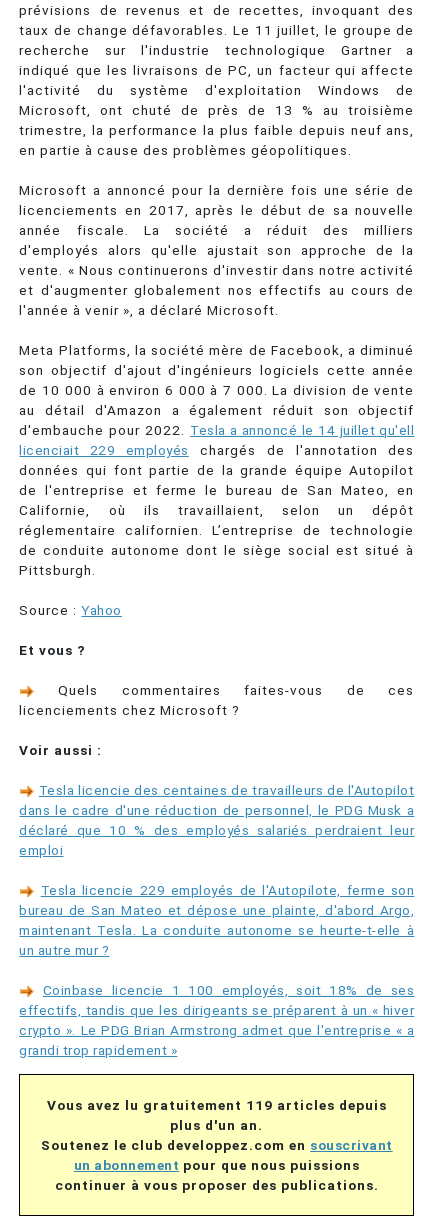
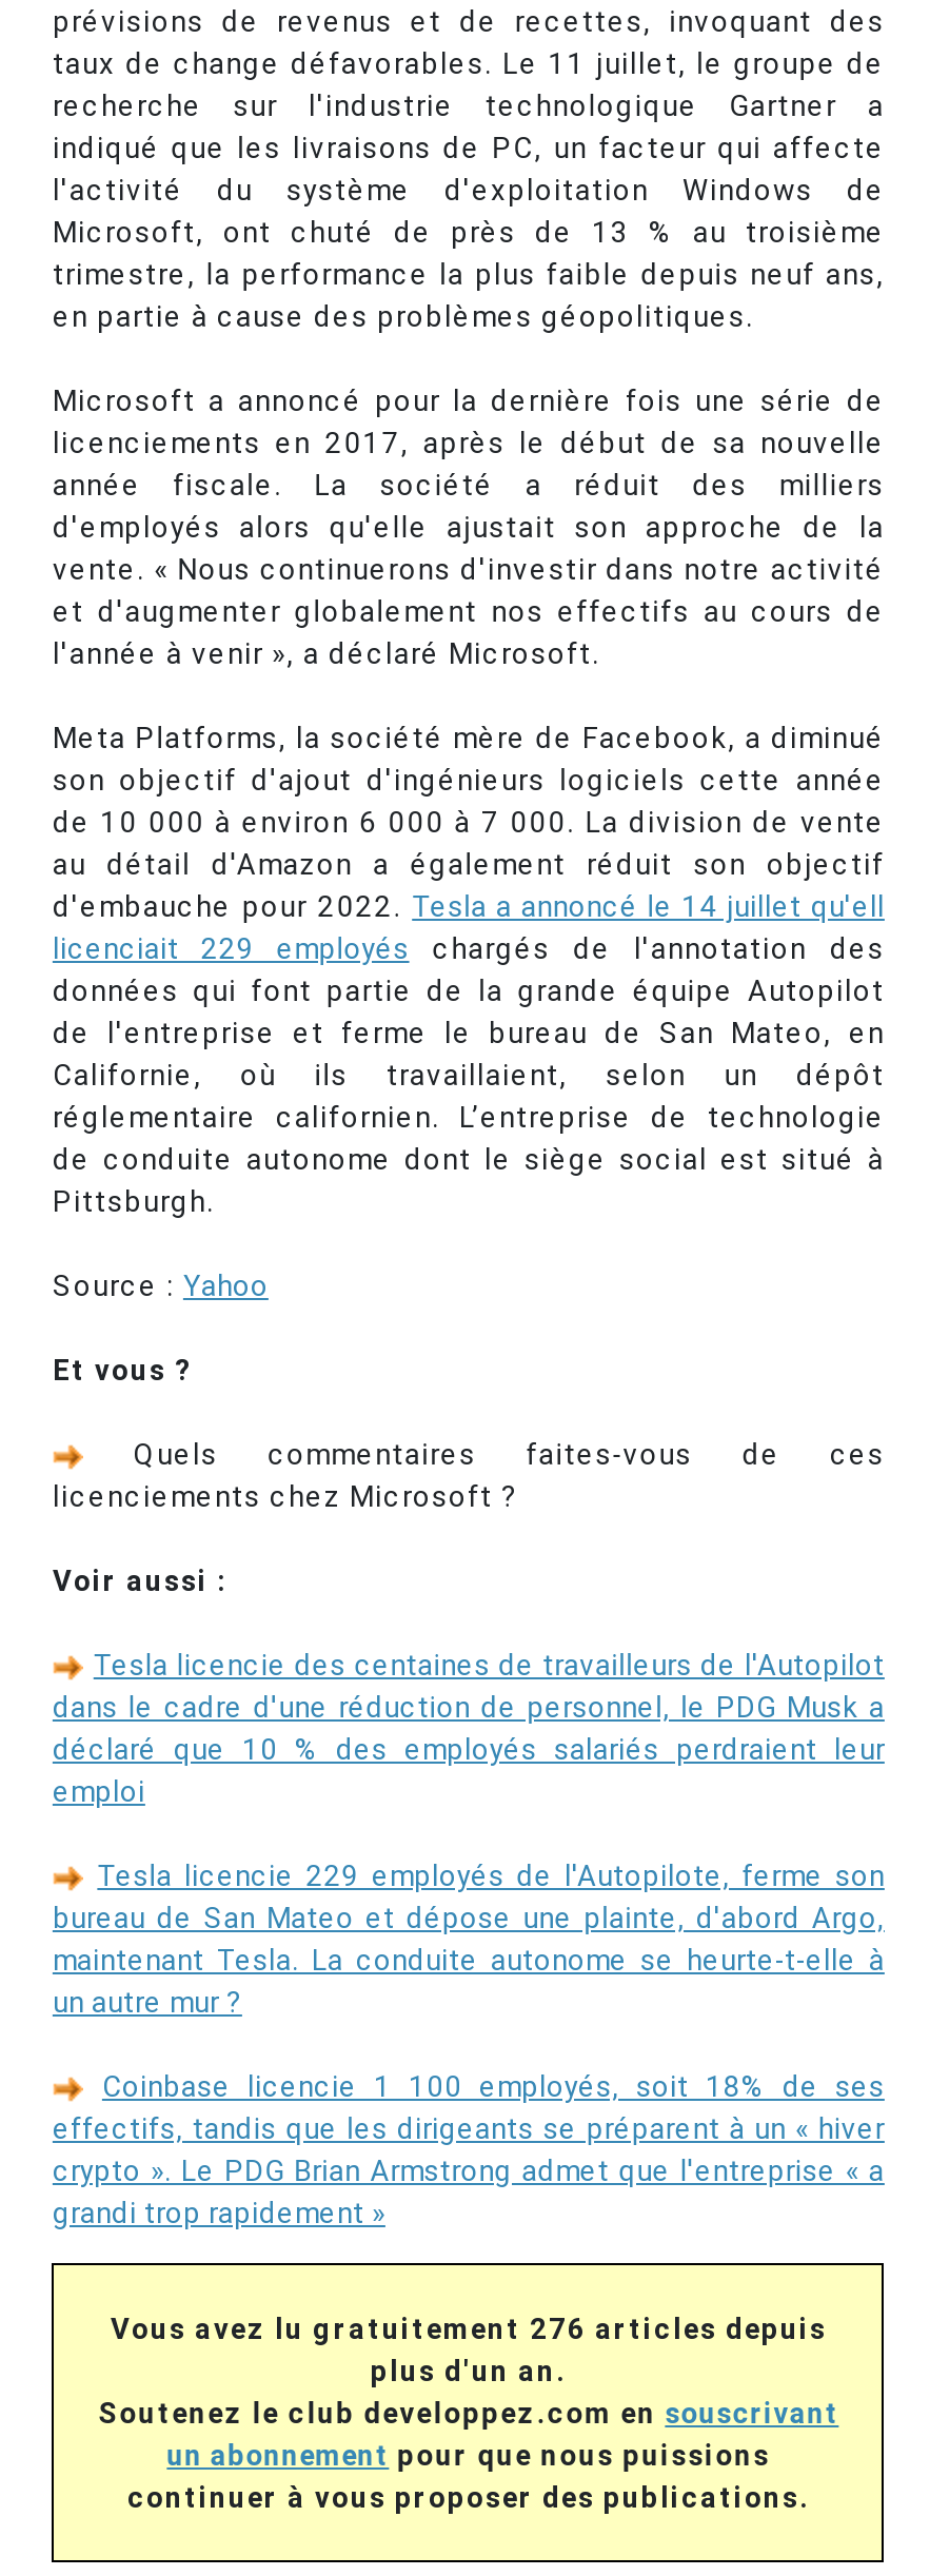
[47,1097,387,1113] Vous avez lu gratuitement 119 articles depuis -> [110,2312,827,2345] Vous avez lu gratuitement 276 articles depuis

